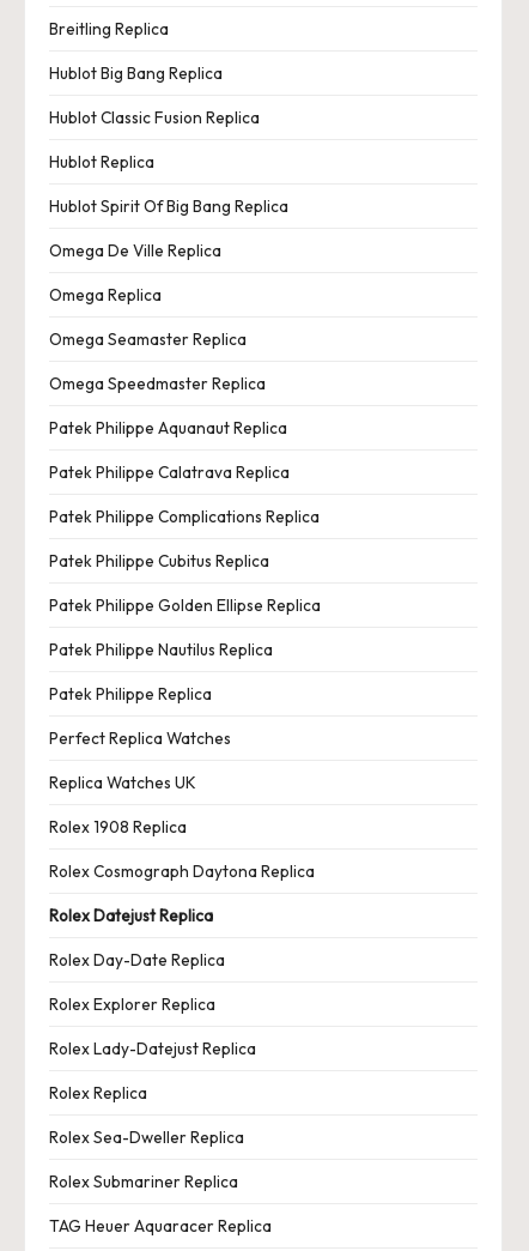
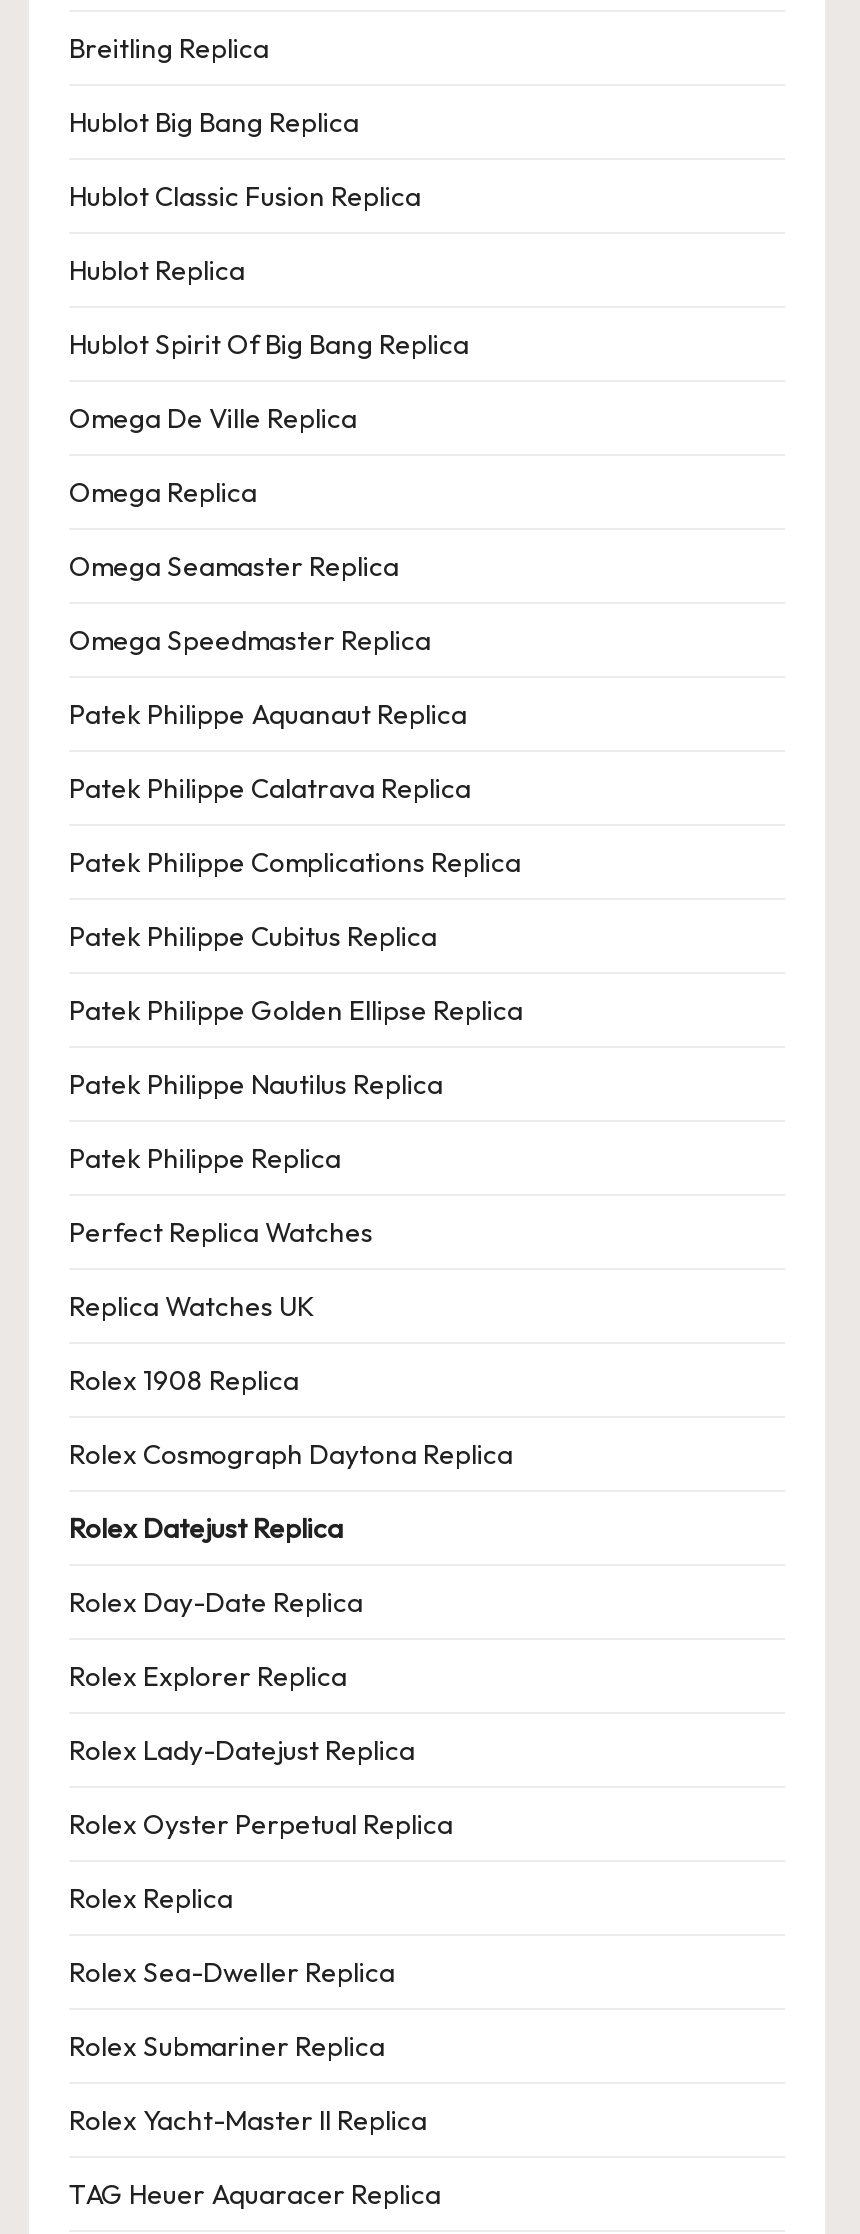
none -> [69,1806,453,1842] Rolex Oyster Perpetual Replica
none -> [69,2102,427,2138] Rolex Yacht-Master II Replica

